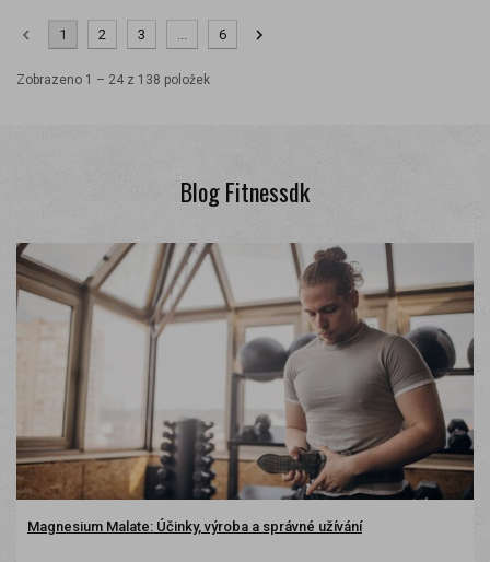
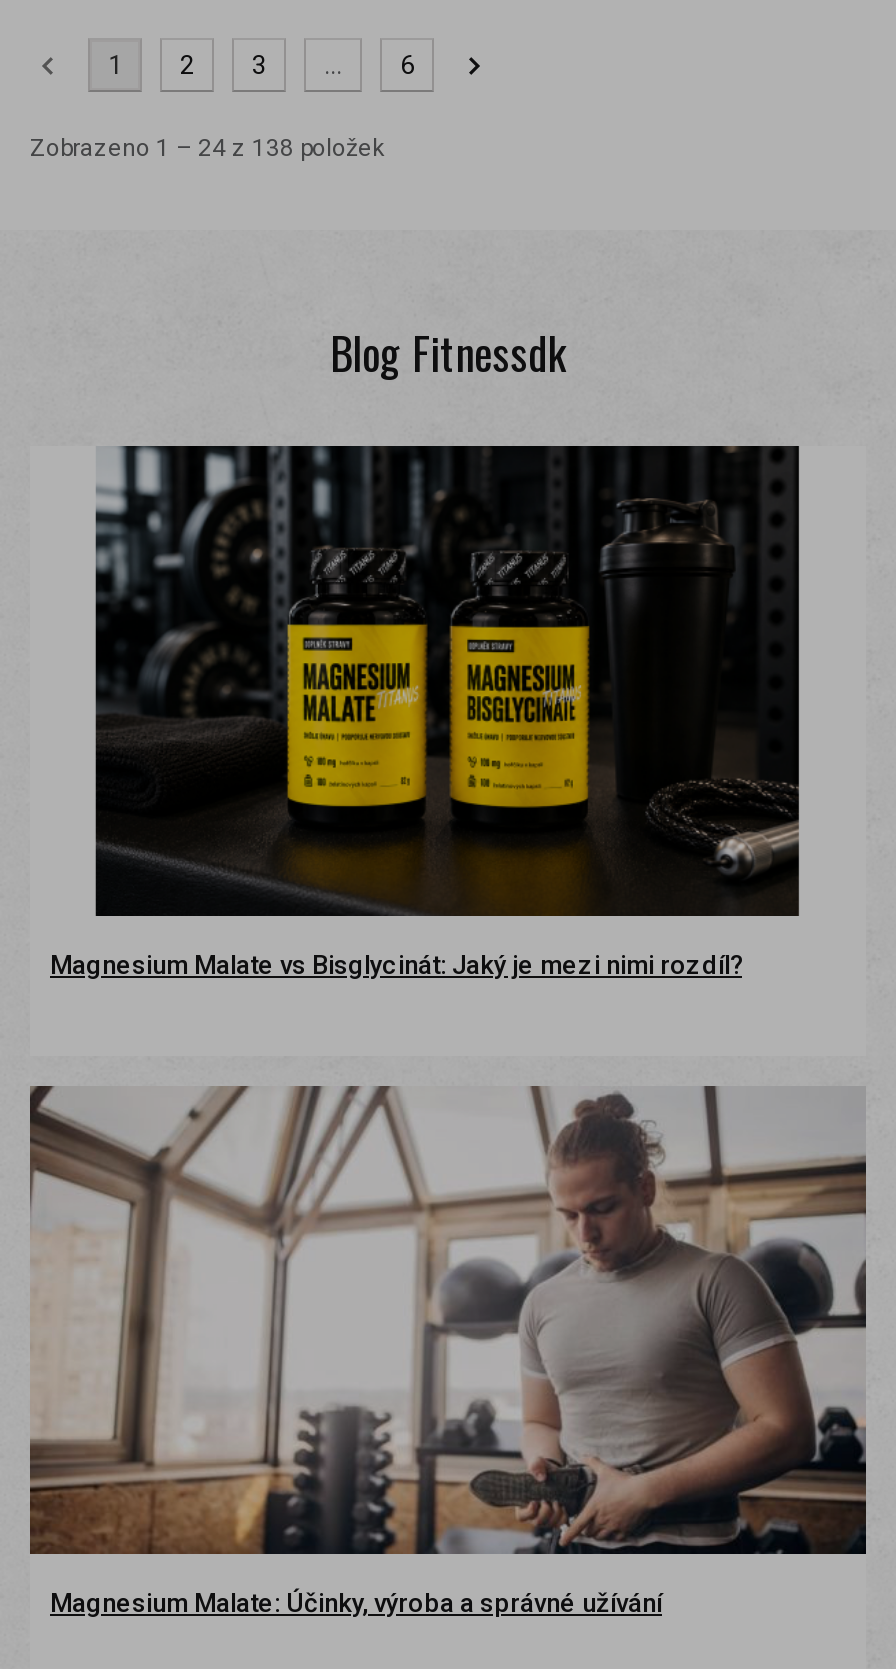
none -> [50,444,802,980] [image] | Magnesium Malate vs Bisglycinát: Jaký je mezi nimi rozdíl?

